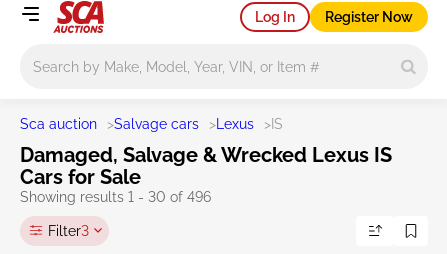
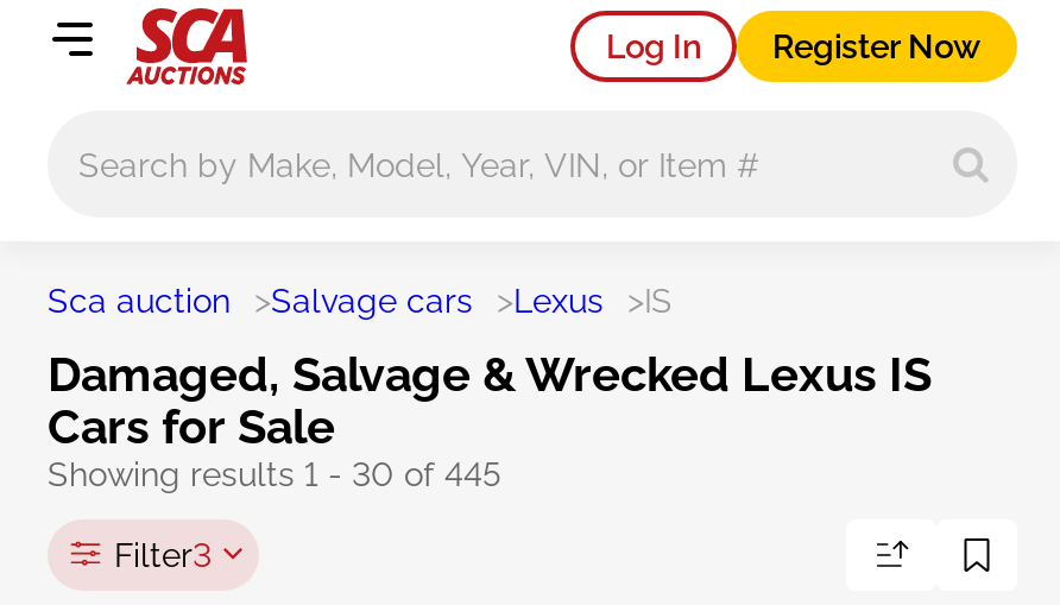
[20,189,211,205] Showing results 1 - 30 of 496 -> [48,455,501,493] Showing results 1 - 30 of 445

